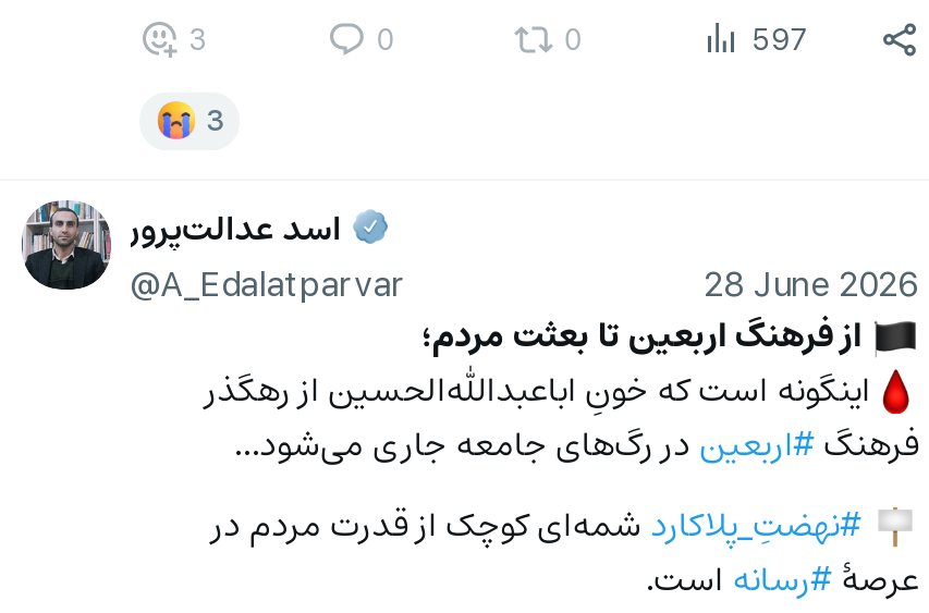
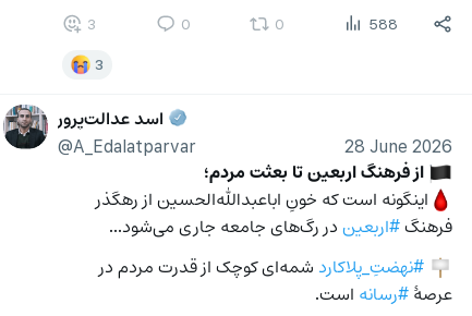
[751,18,808,59] 597 -> [368,13,398,34] 588

